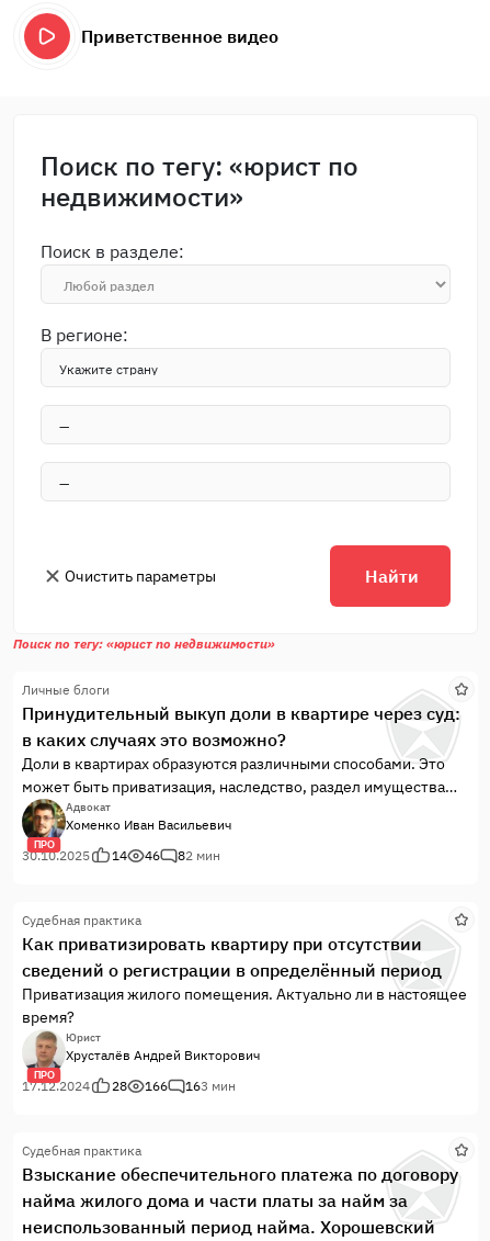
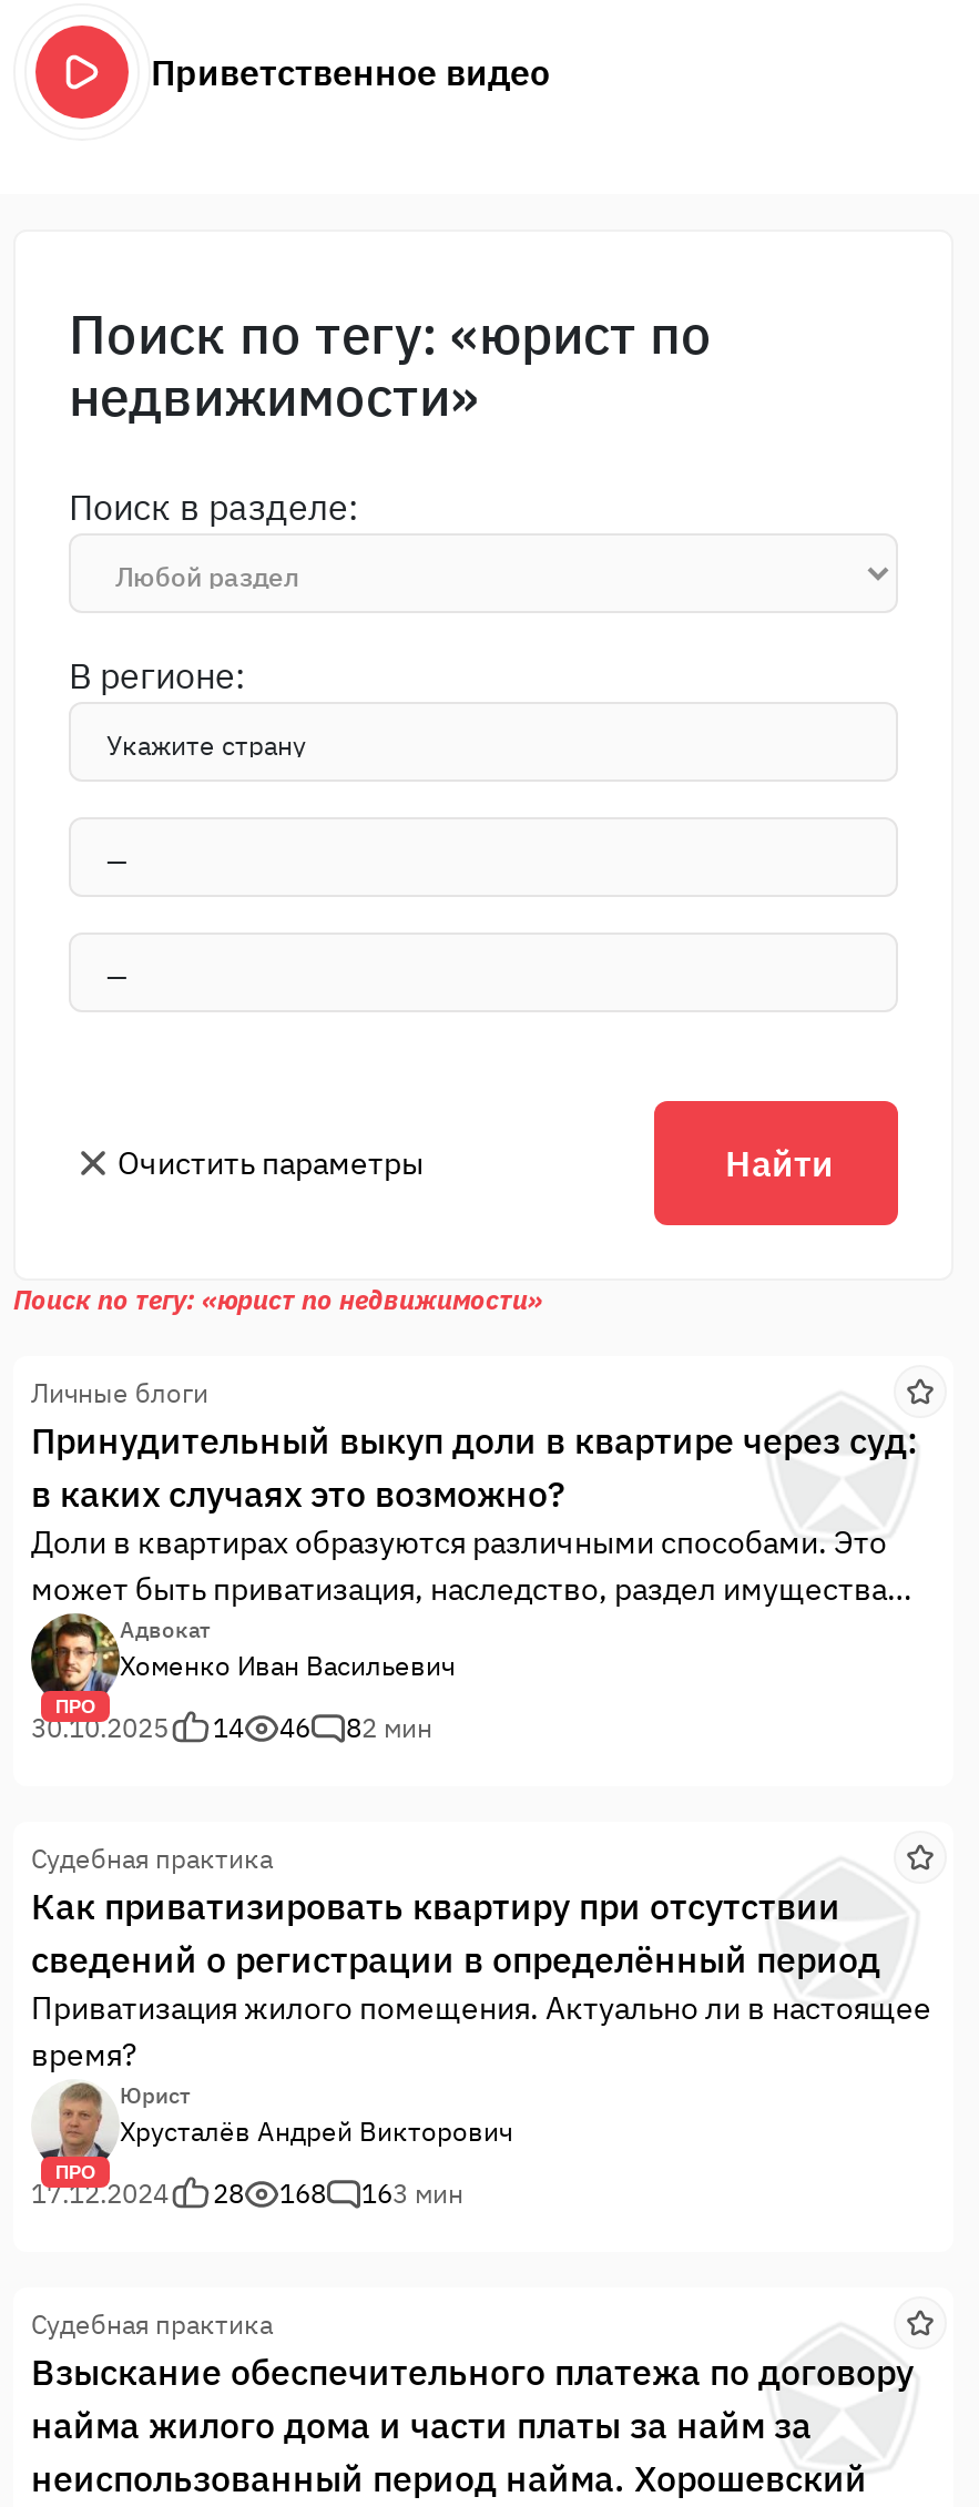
[145,1078,168,1094] 166 -> [279,2177,326,2210] 168

